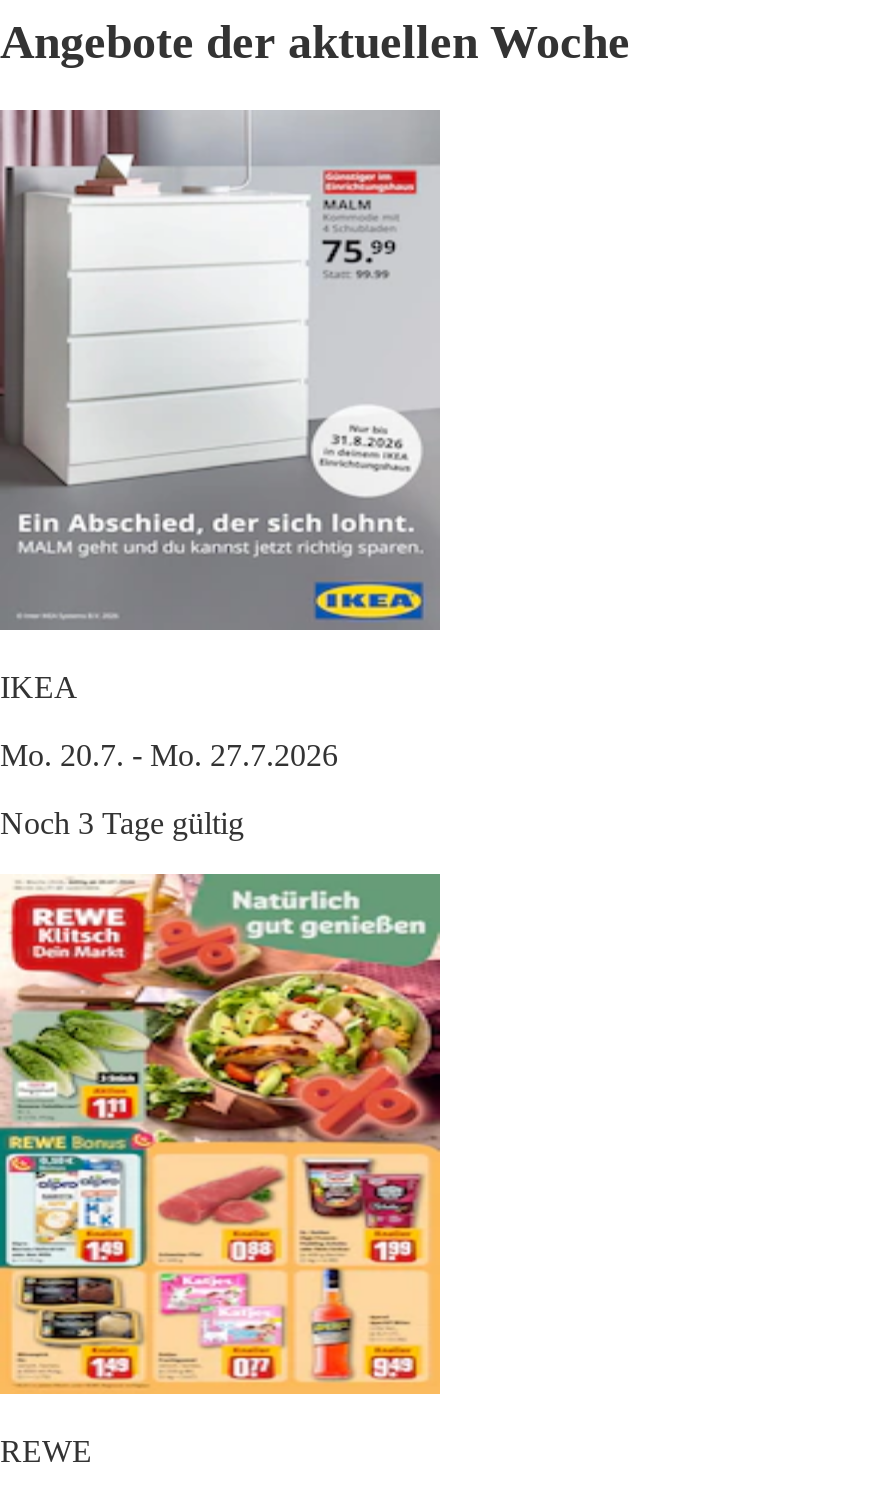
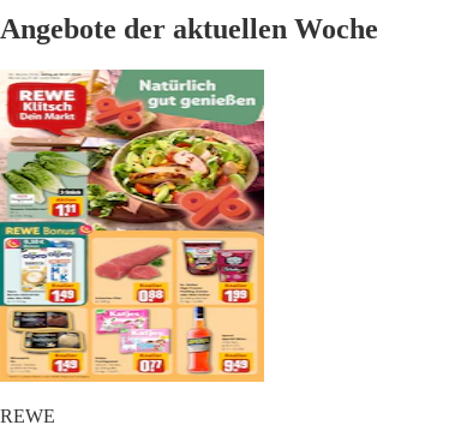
[0,108,442,840] [image] | IKEA | Mo. 20.7. - Mo. 27.7.2026 | Noch 3 Tage gültig -> none

